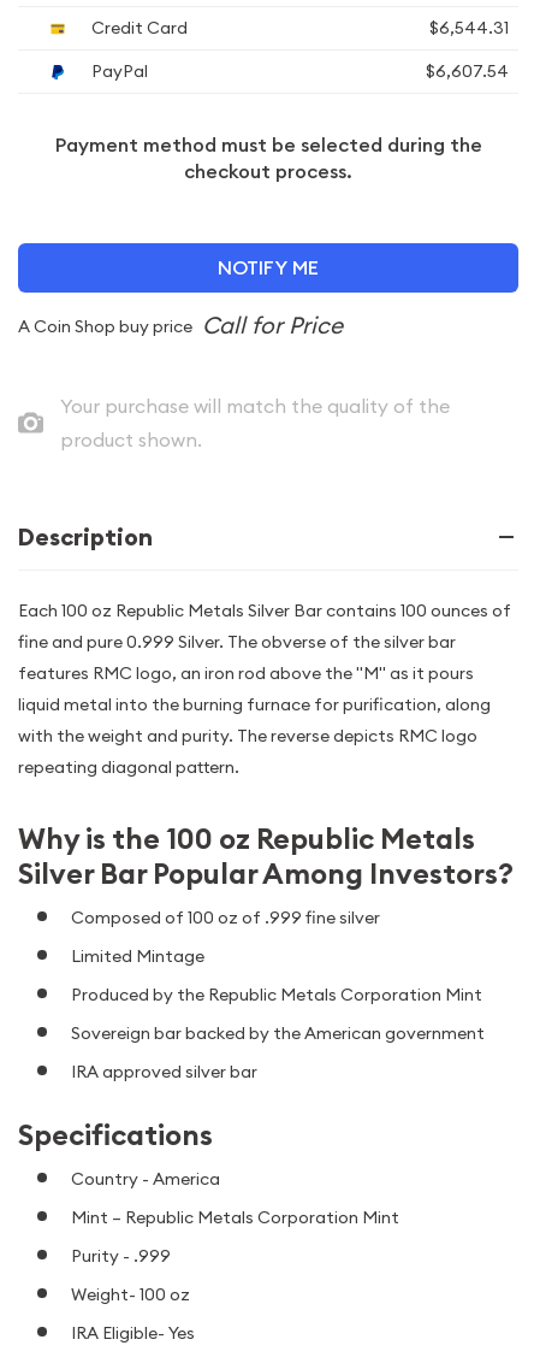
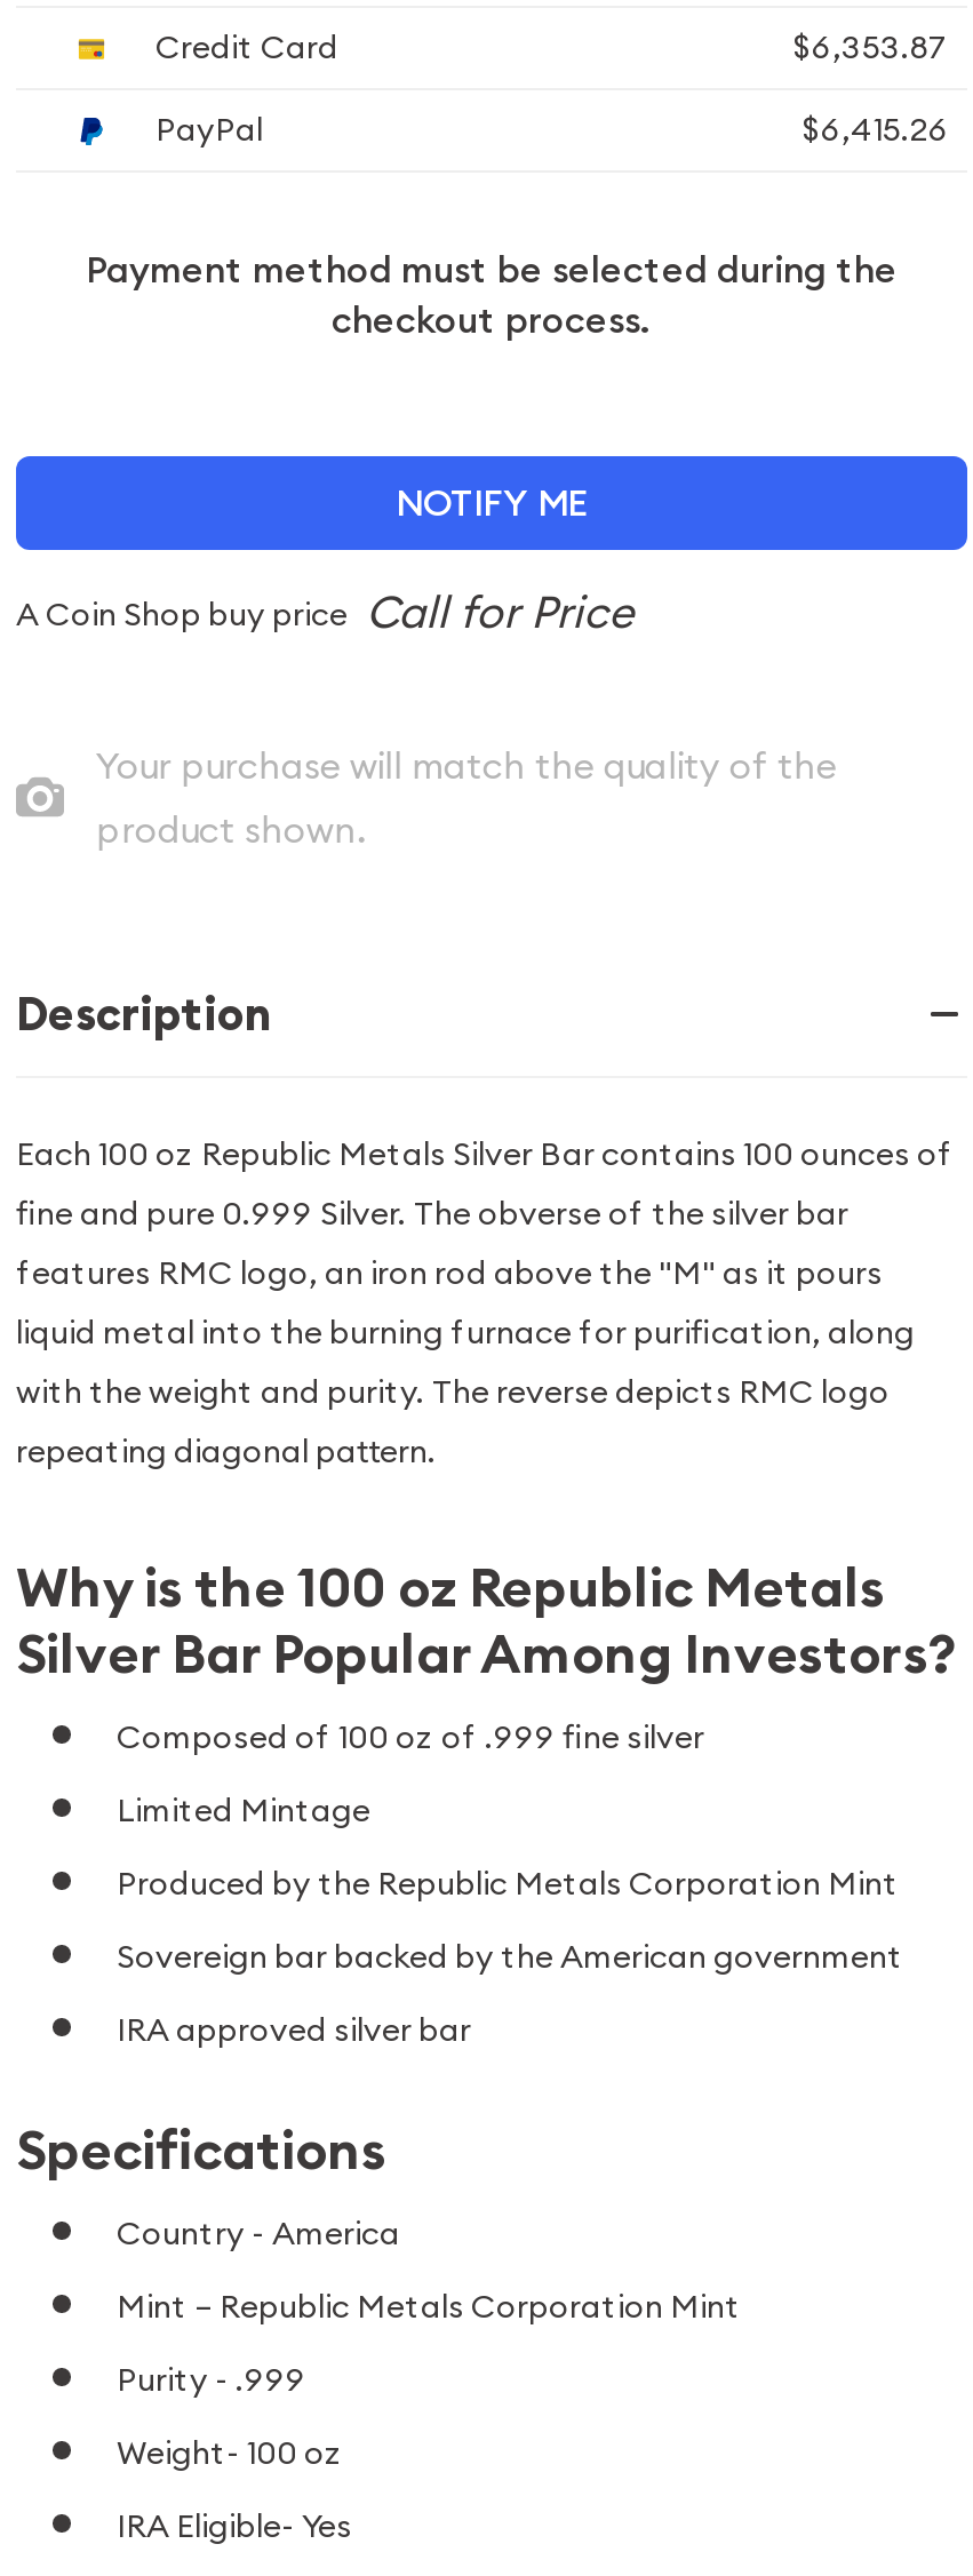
[429,17,509,39] $6,544.31 -> [793,26,949,67] $6,353.87
[426,60,509,82] $6,607.54 -> [803,109,949,150] $6,415.26

